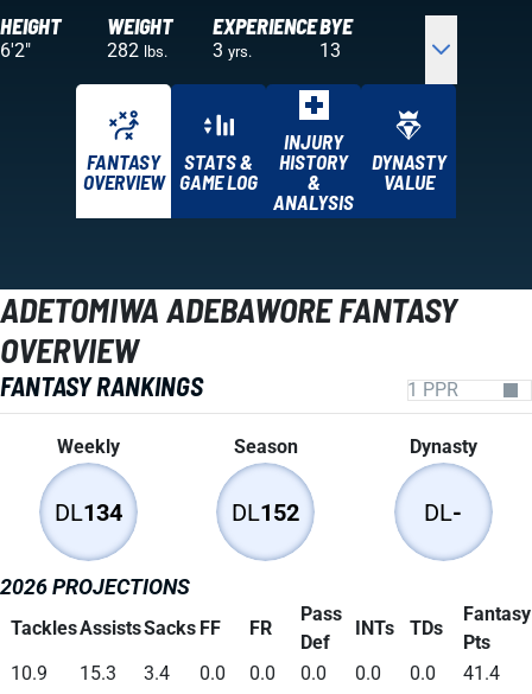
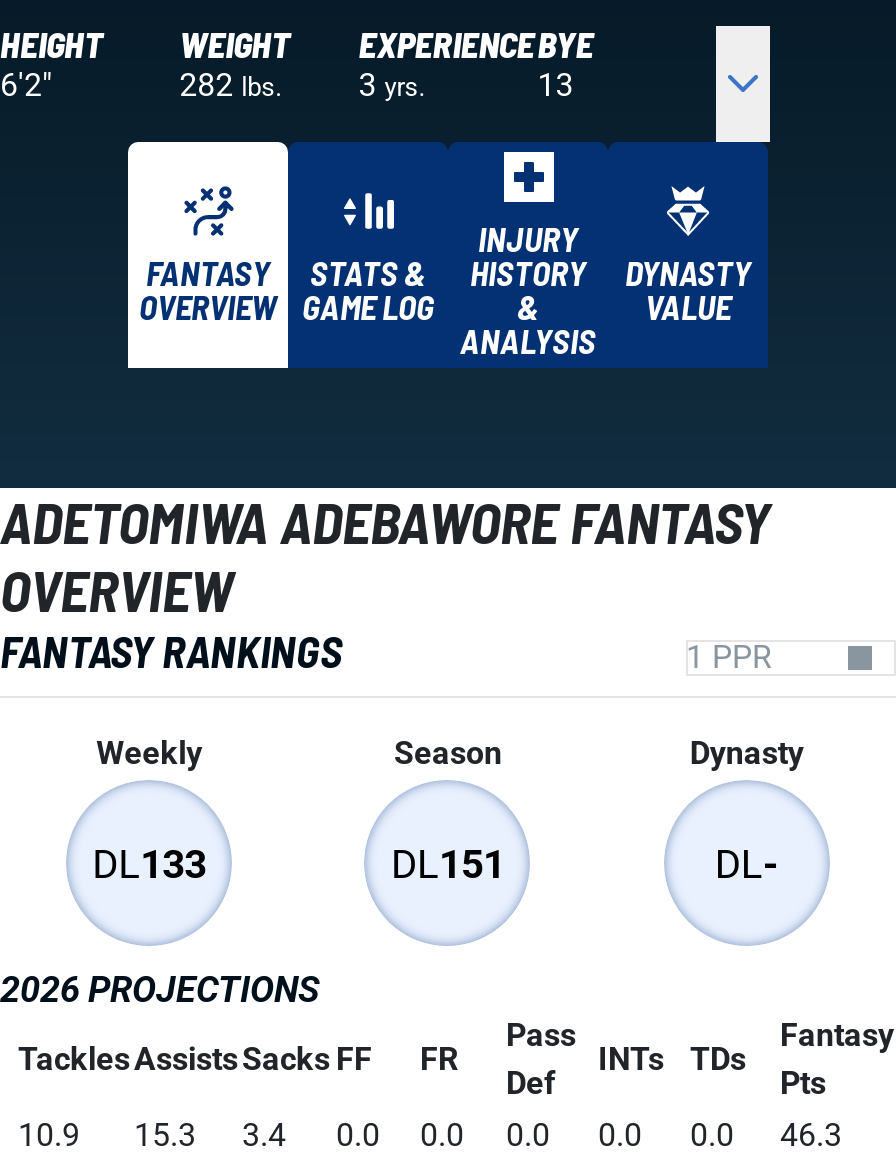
[55,498,123,526] DL134 -> [92,839,206,887] DL133
[232,498,300,526] DL152 -> [391,839,505,887] DL151
[11,662,500,685] 10.9 15.3 3.4 0.0 0.0 0.0 0.0 0.0 41.4 -> [18,1116,842,1154] 10.9 15.3 3.4 0.0 0.0 0.0 0.0 0.0 46.3

